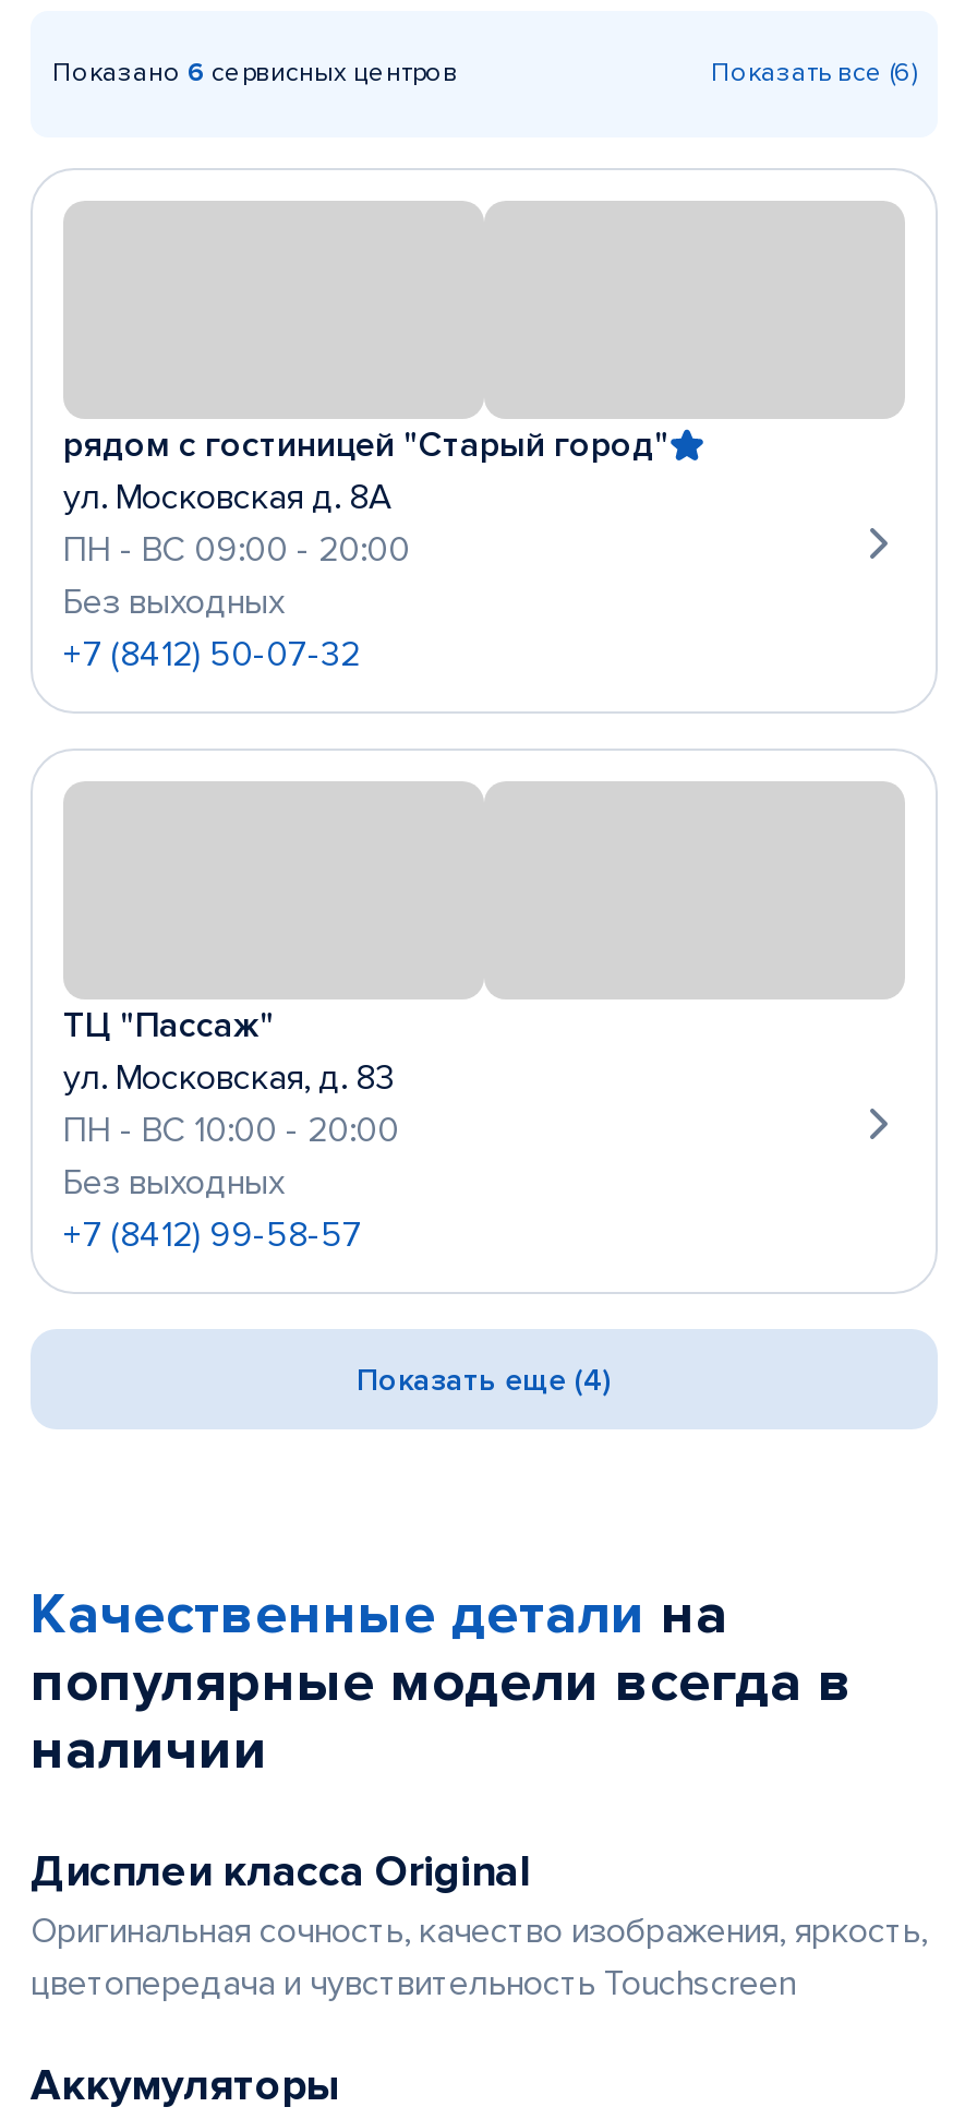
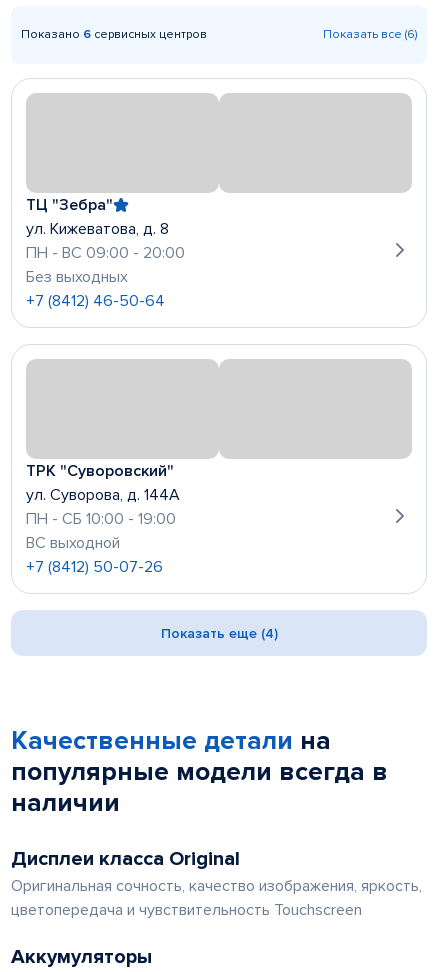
[63,423,669,519] рядом с гостиницей "Старый город" | ул. Московская д. 8А -> [26,195,169,239] ТЦ "Зебра" | ул. Кижеватова, д. 8
[63,633,360,677] +7 (8412) 50-07-32 -> [26,291,165,311] +7 (8412) 46-50-64
[63,1004,399,1257] ТЦ "Пассаж" | ул. Московская, д. 83 | ПН - ВС 10:00 - 20:00 | Без выходных | +7 (8412) 99-58-57 -> [26,461,180,577] ТРК "Суворовский" | ул. Суворова, д. 144А | ПН - СБ 10:00 - 19:00 | ВС выходной | +7 (8412) 50-07-26

